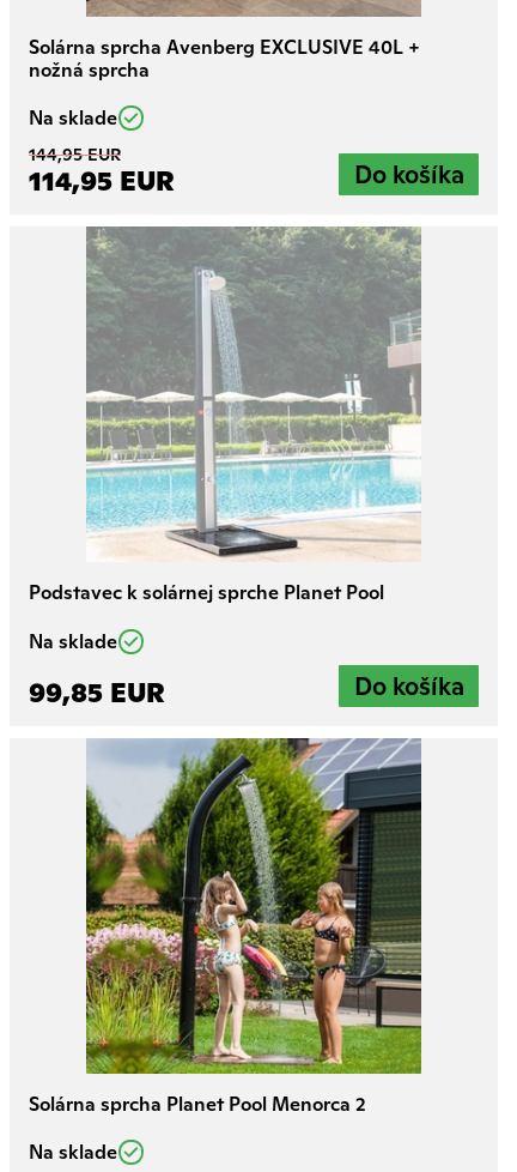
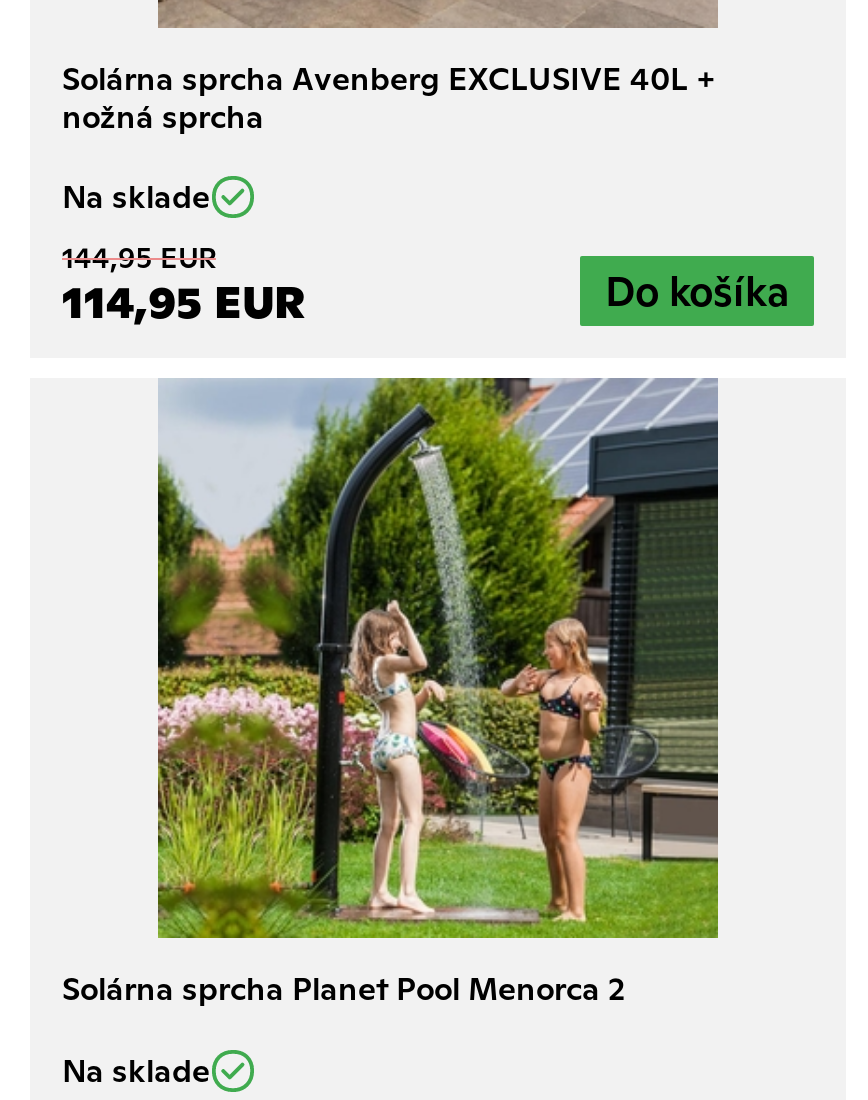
[29,226,421,710] [image] | Podstavec k solárnej sprche Planet Pool | Na sklade | 99,85 EUR -> none

